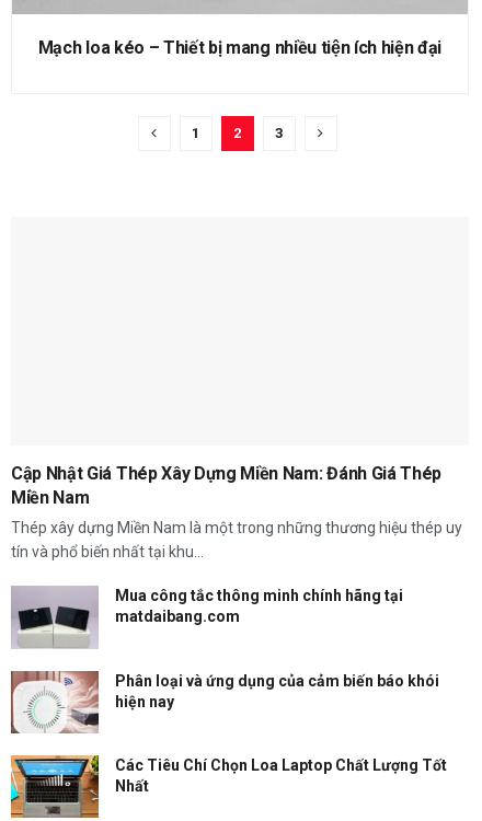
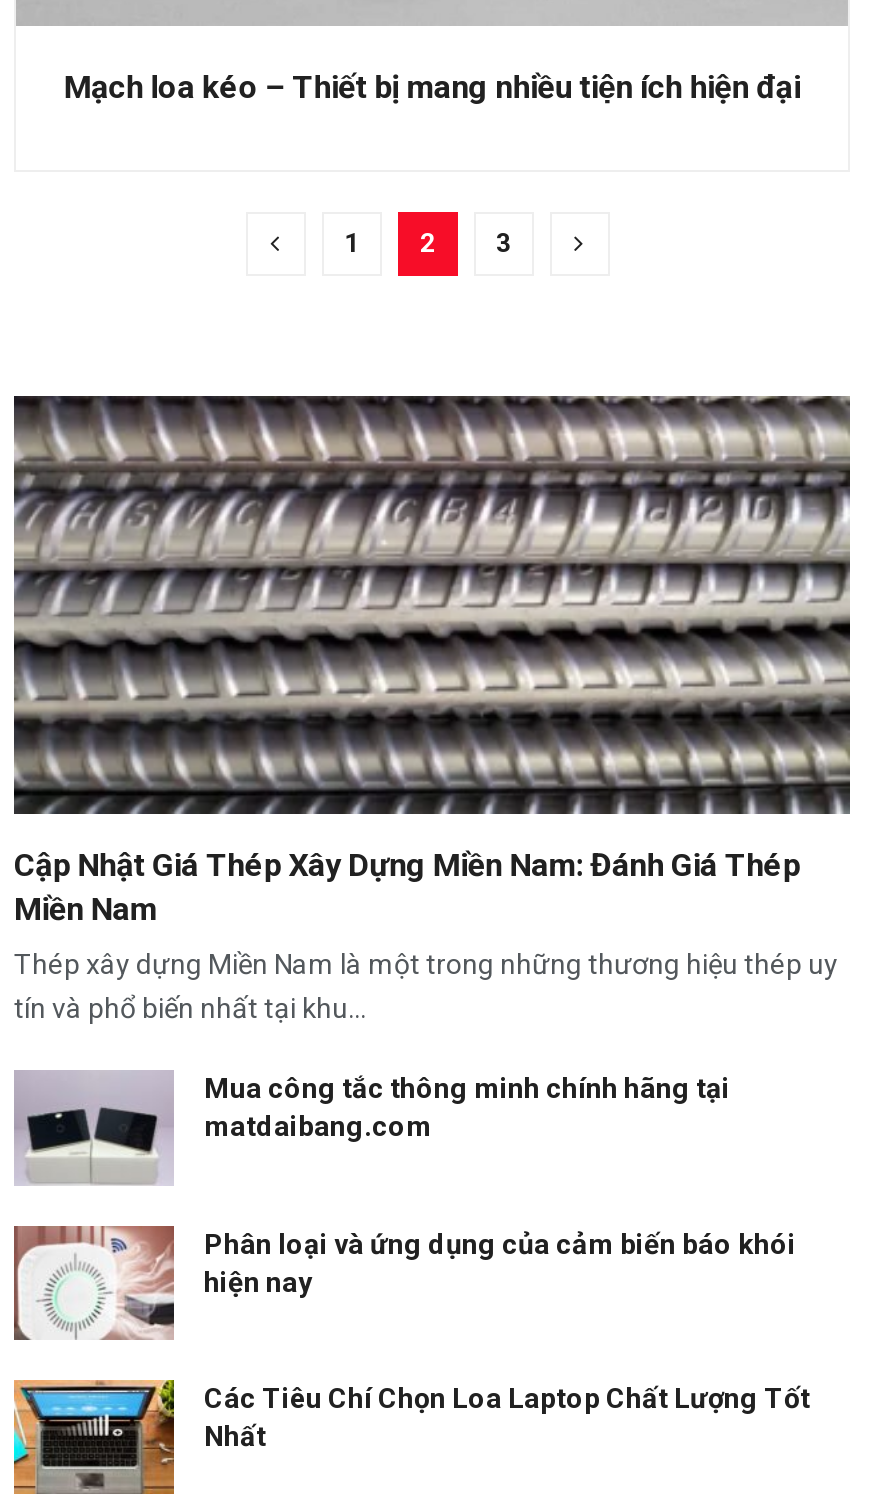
none -> [12,394,852,816] [image]

